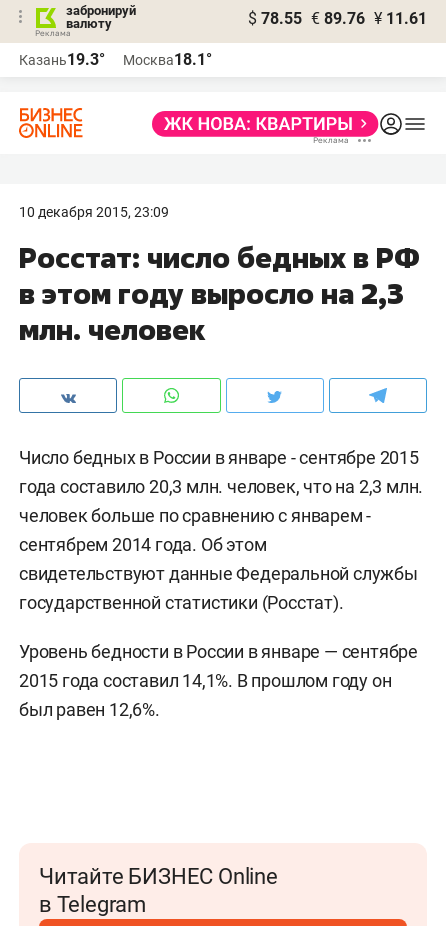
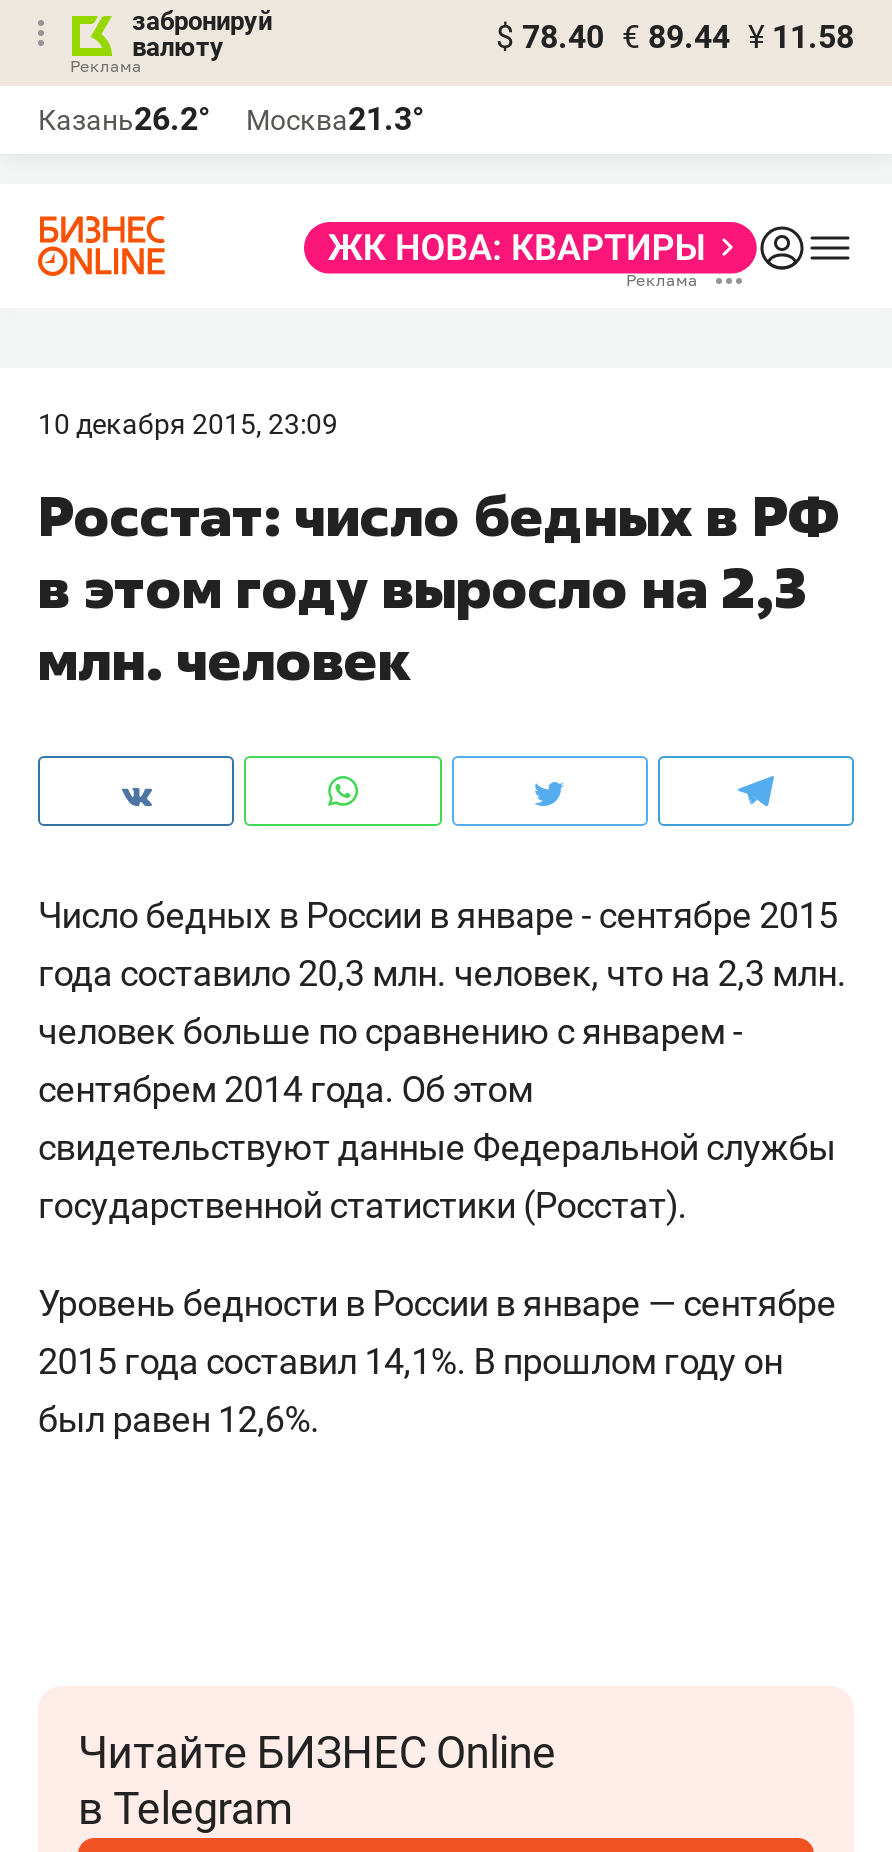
[248,9,427,28] $ 78.55 € 89.76 ¥ 11.61 -> [496,18,854,56] $ 78.40 € 89.44 ¥ 11.58
[19,50,105,69] Казань19.3° -> [38,100,210,138] Казань26.2°
[123,50,212,69] Москва18.1° -> [246,100,424,138] Москва21.3°

